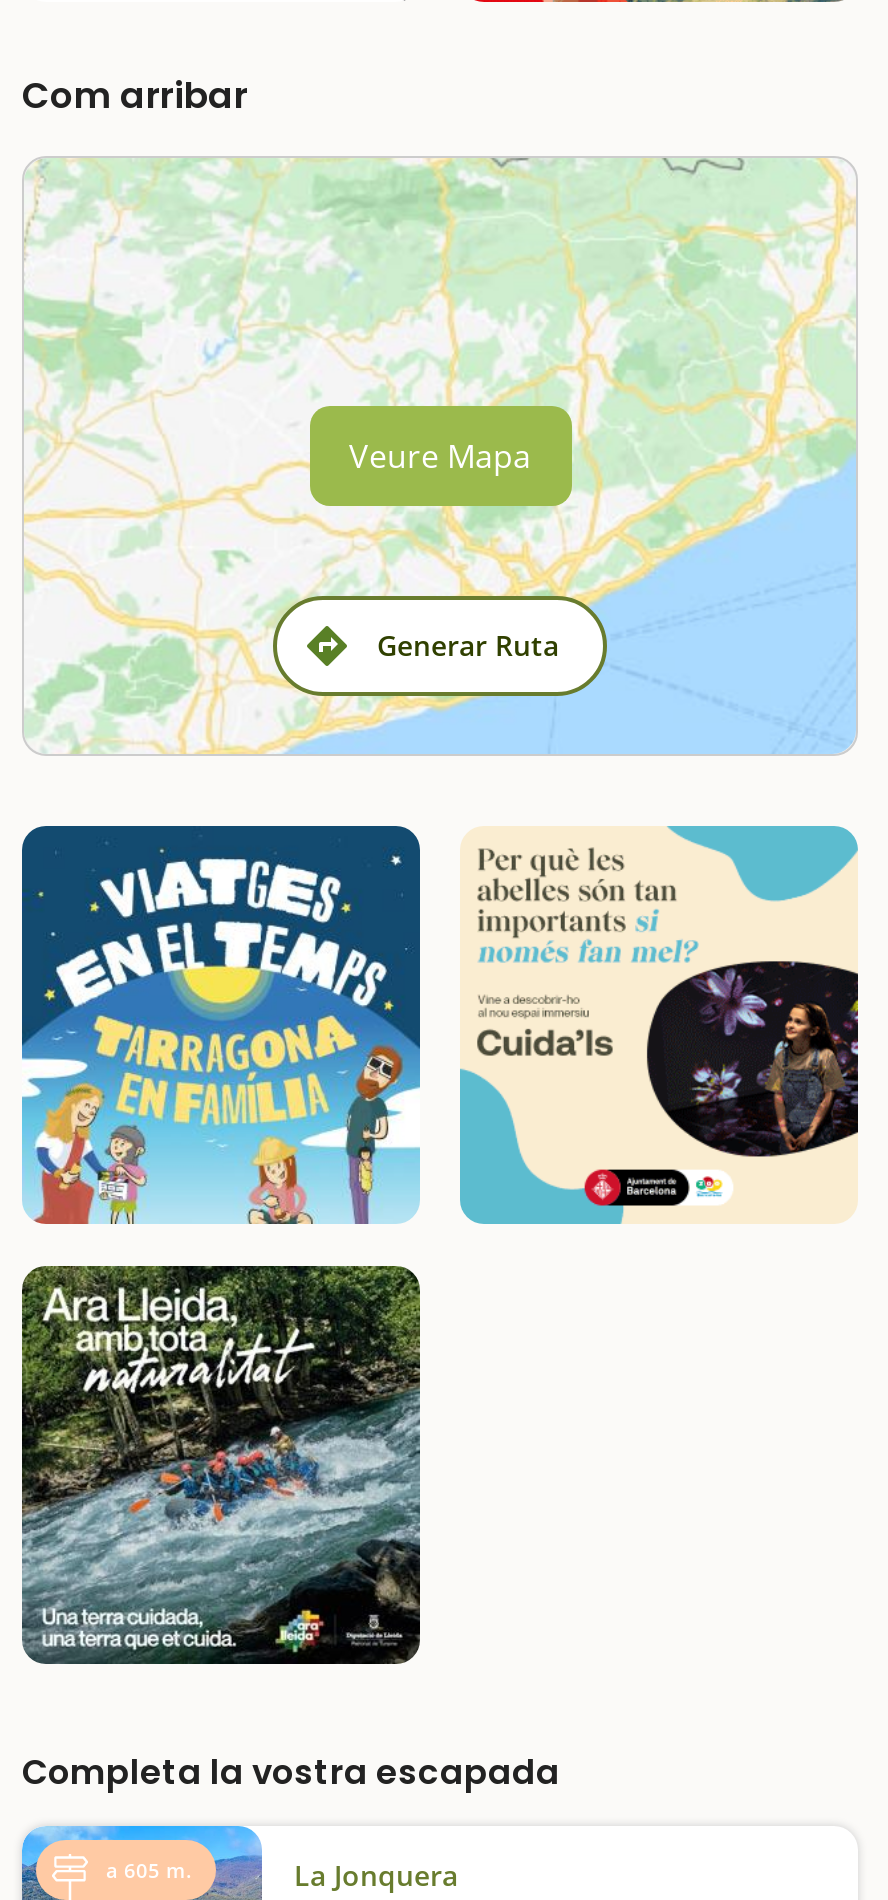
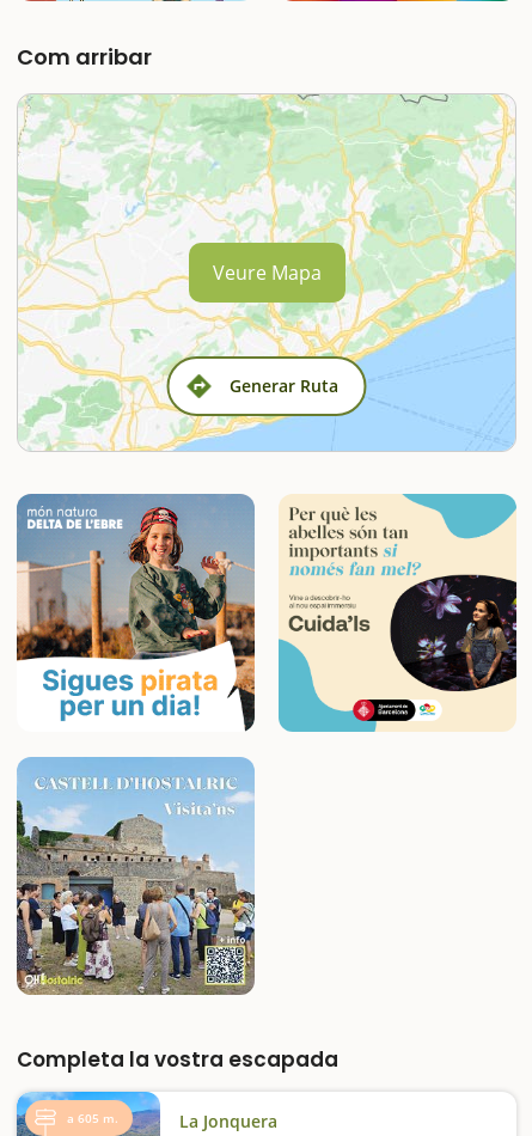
[20,826,422,1226] [image] -> [16,494,256,732] [image]
[20,1264,422,1666] [image] -> [16,757,256,996] [image]

